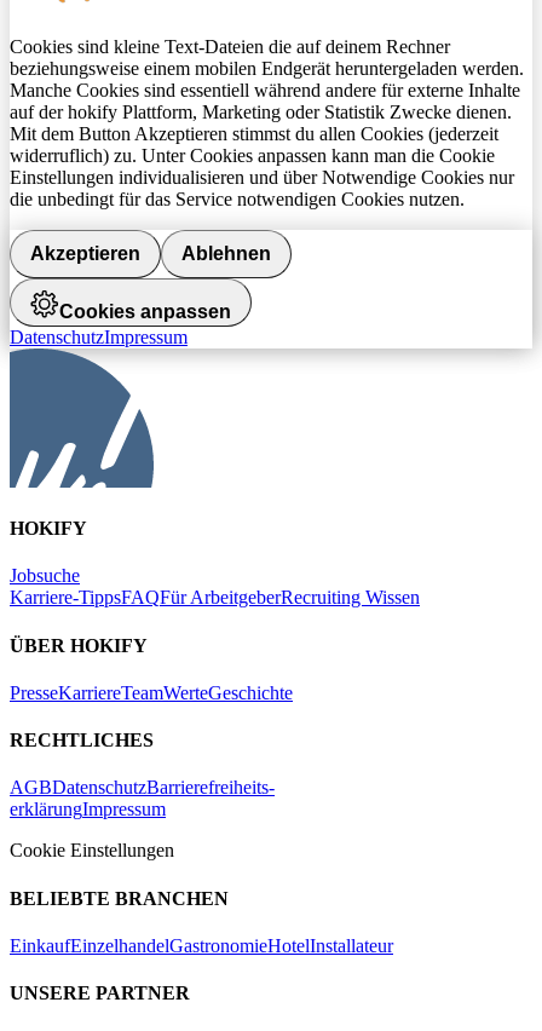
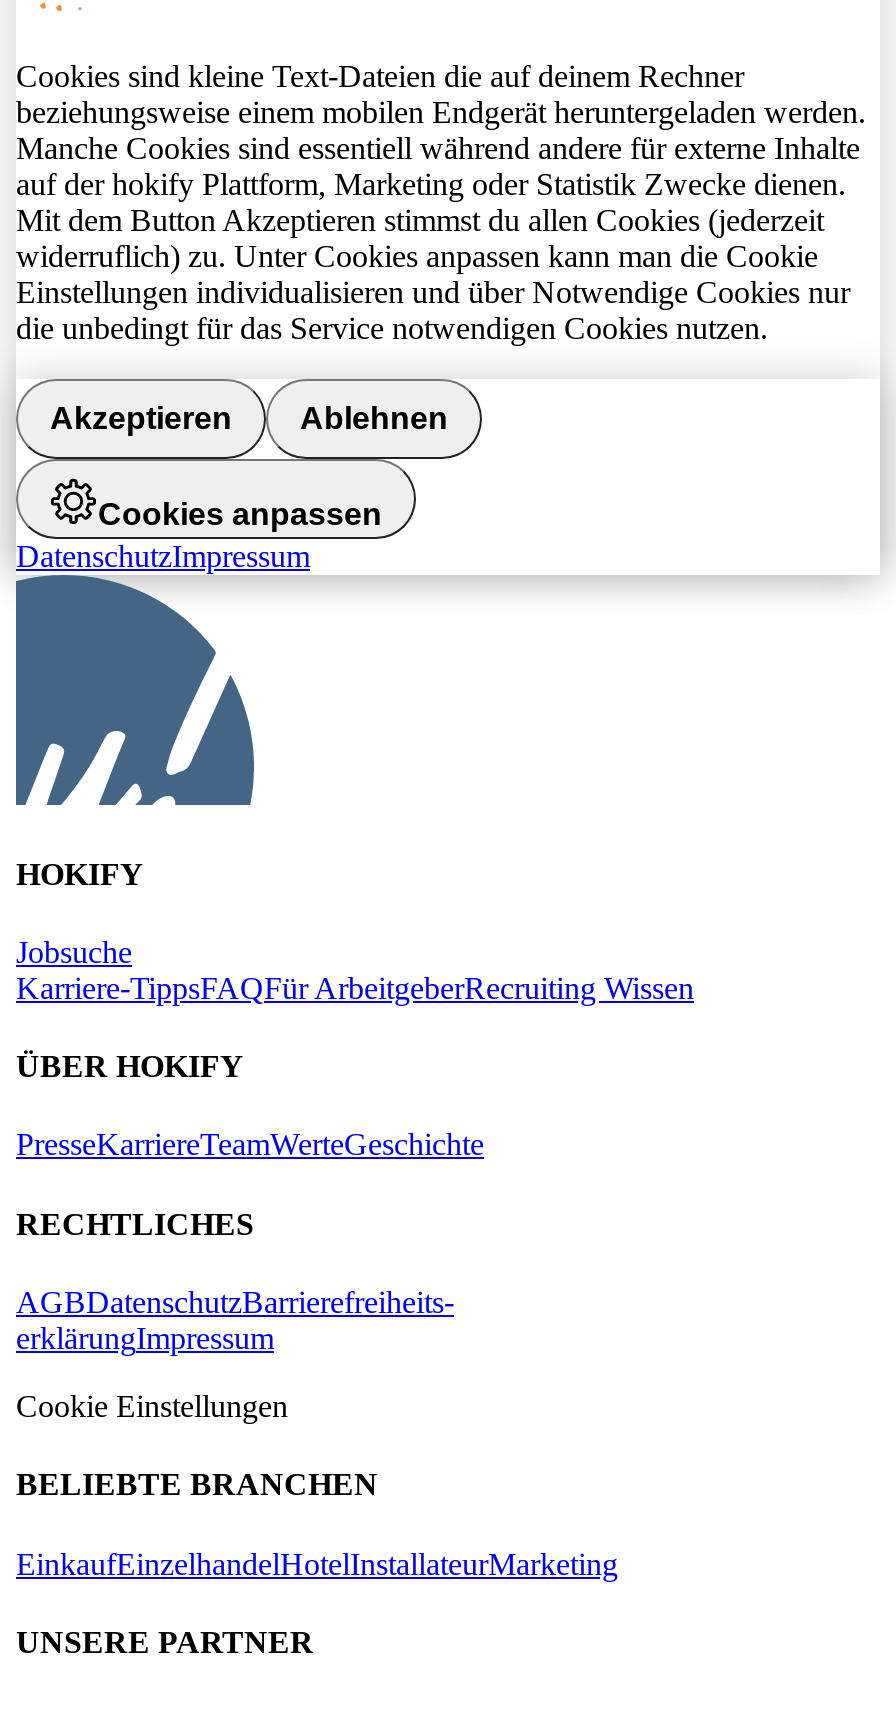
[10,935,393,956] EinkaufEinzelhandelGastronomieHotelInstallateur -> [16,1546,618,1580] EinkaufEinzelhandelHotelInstallateurMarketing

